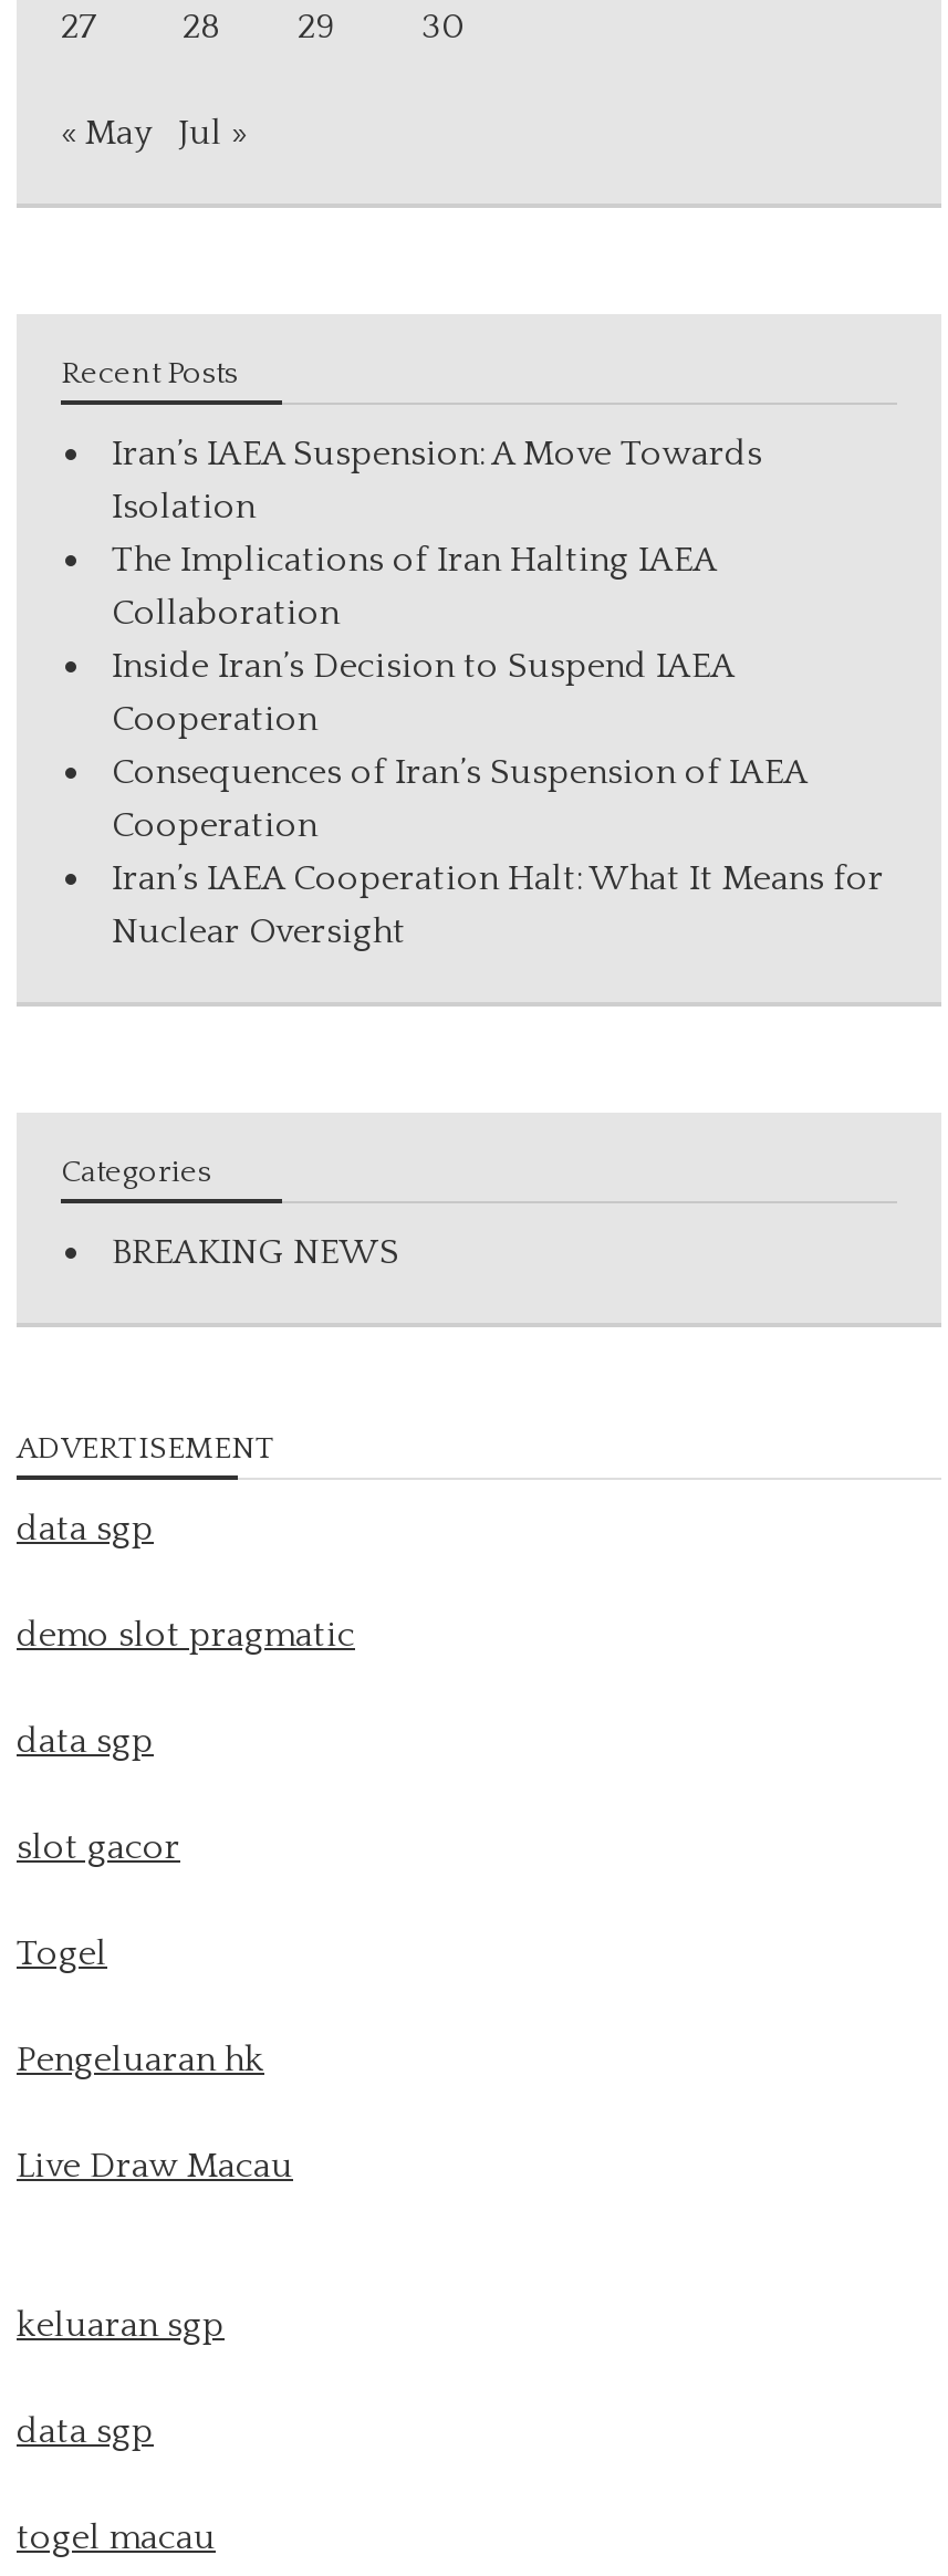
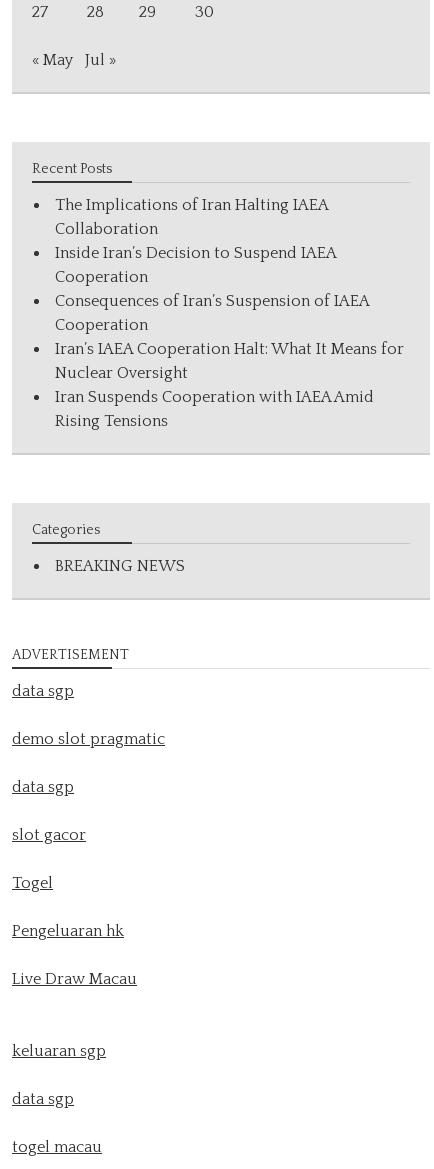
[112,434,762,526] Iran’s IAEA Suspension: A Move Towards | Isolation -> none
moved [112,540,884,951] -> [55,196,404,382]: The Implications of Iran Halting IAEA | Collaboration | Inside Iran’s Decision to Suspend IAEA | Cooperation | Consequences of Iran’s Suspension of IAEA | Cooperation | Iran’s IAEA Cooperation Halt: What It Means for | Nuclear Oversight
none -> [55,388,374,430] Iran Suspends Cooperation with IAEA Amid | Rising Tensions

